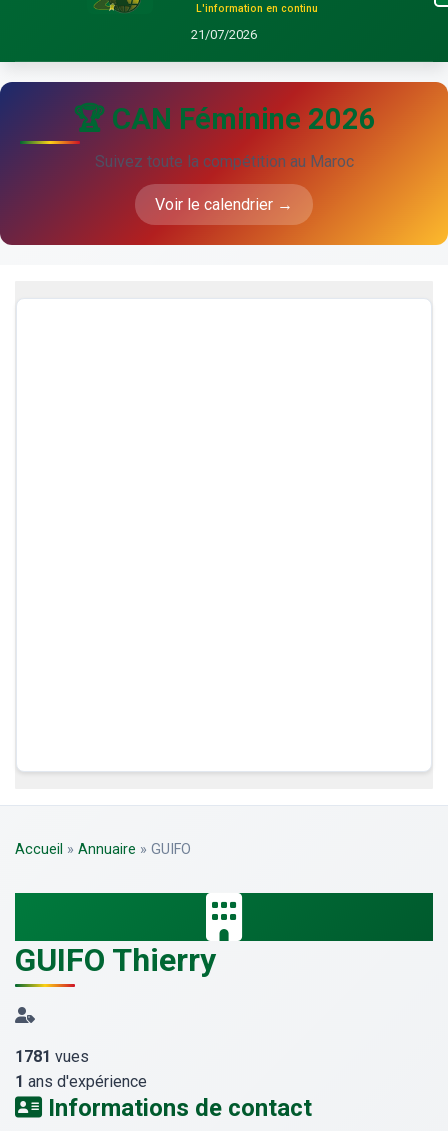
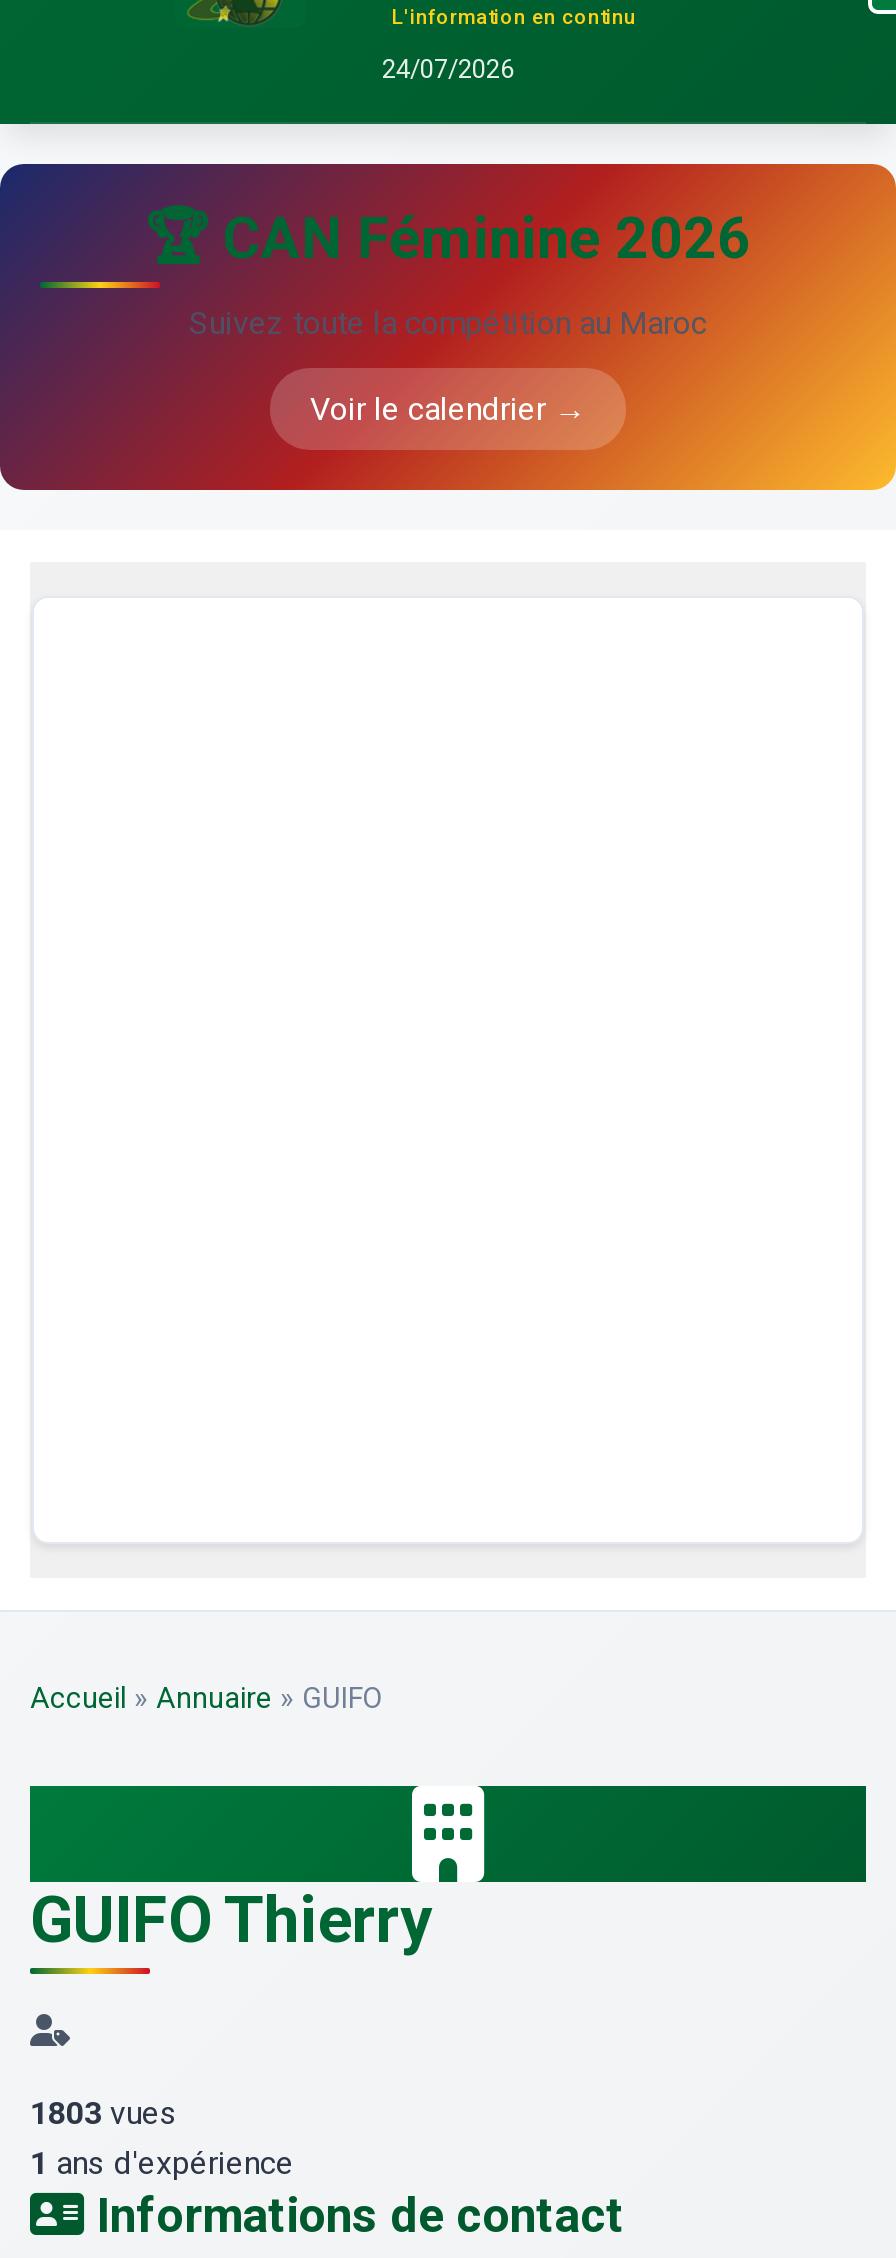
[191,27,257,42] 21/07/2026 -> [382,54,514,84] 24/07/2026
[15,1047,89,1066] 1781 vues -> [30,2094,178,2132] 1803 vues

